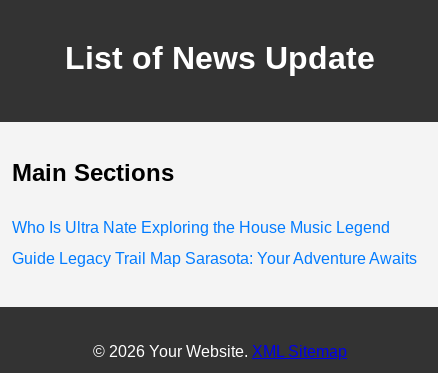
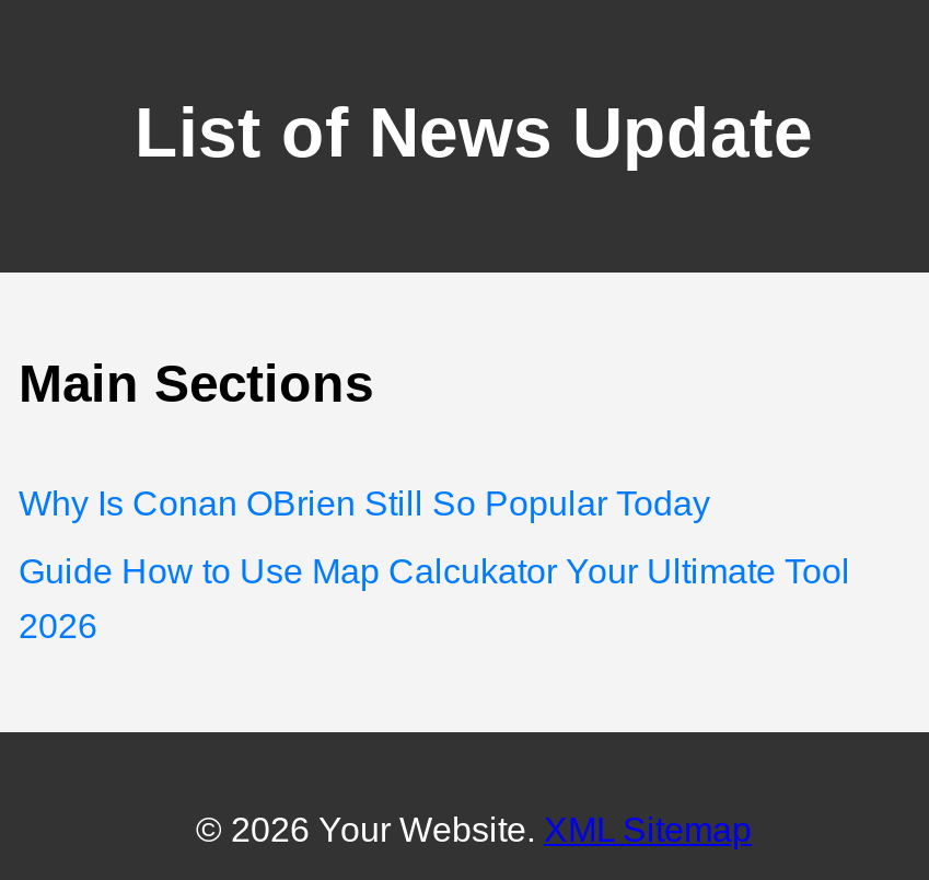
[12,219,417,267] Who Is Ultra Nate Exploring the House Music Legend | Guide Legacy Trail Map Sarasota: Your Adventure Awaits -> [19,485,850,645] Why Is Conan OBrien Still So Popular Today | Guide How to Use Map Calcukator Your Ultimate Tool | 2026

